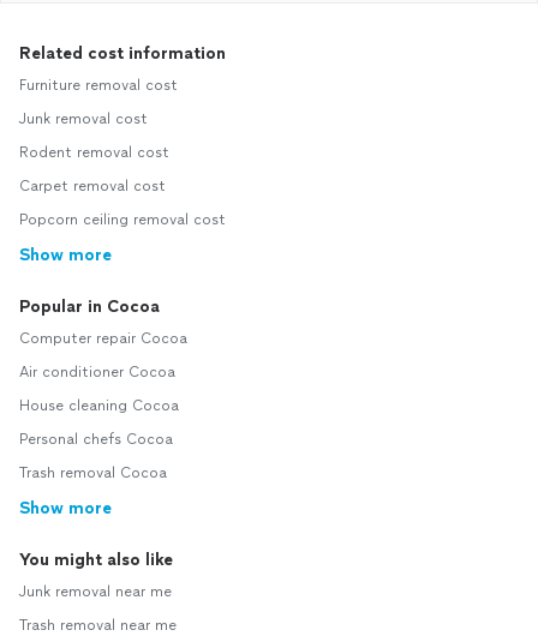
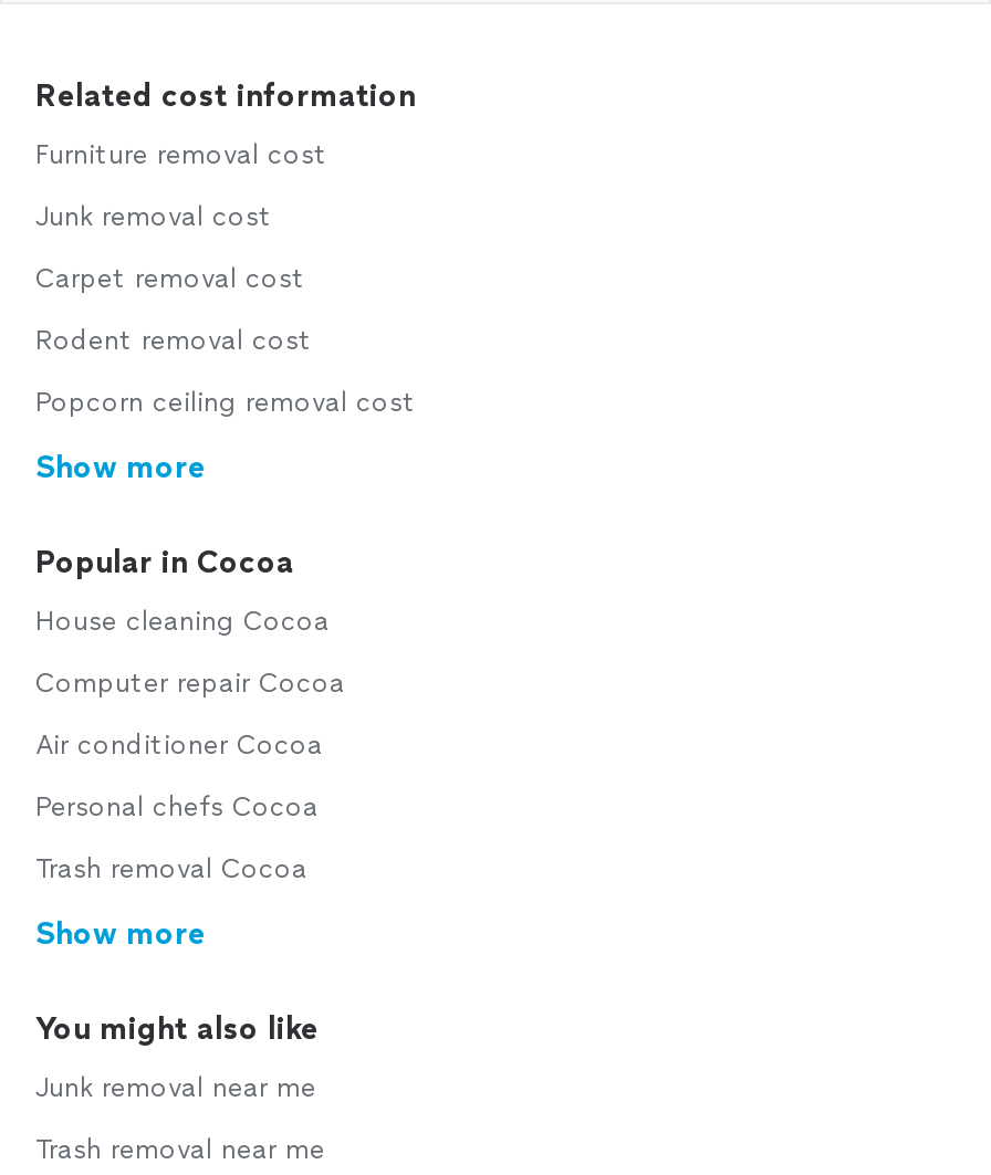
moved [19,144,169,161] -> [35,325,312,356]: Rodent removal cost
moved [19,178,166,194] -> [35,263,305,294]: Carpet removal cost
moved [19,330,187,380] -> [35,668,345,760]: Computer repair Cocoa | Air conditioner Cocoa
moved [19,397,179,414] -> [35,606,330,637]: House cleaning Cocoa

